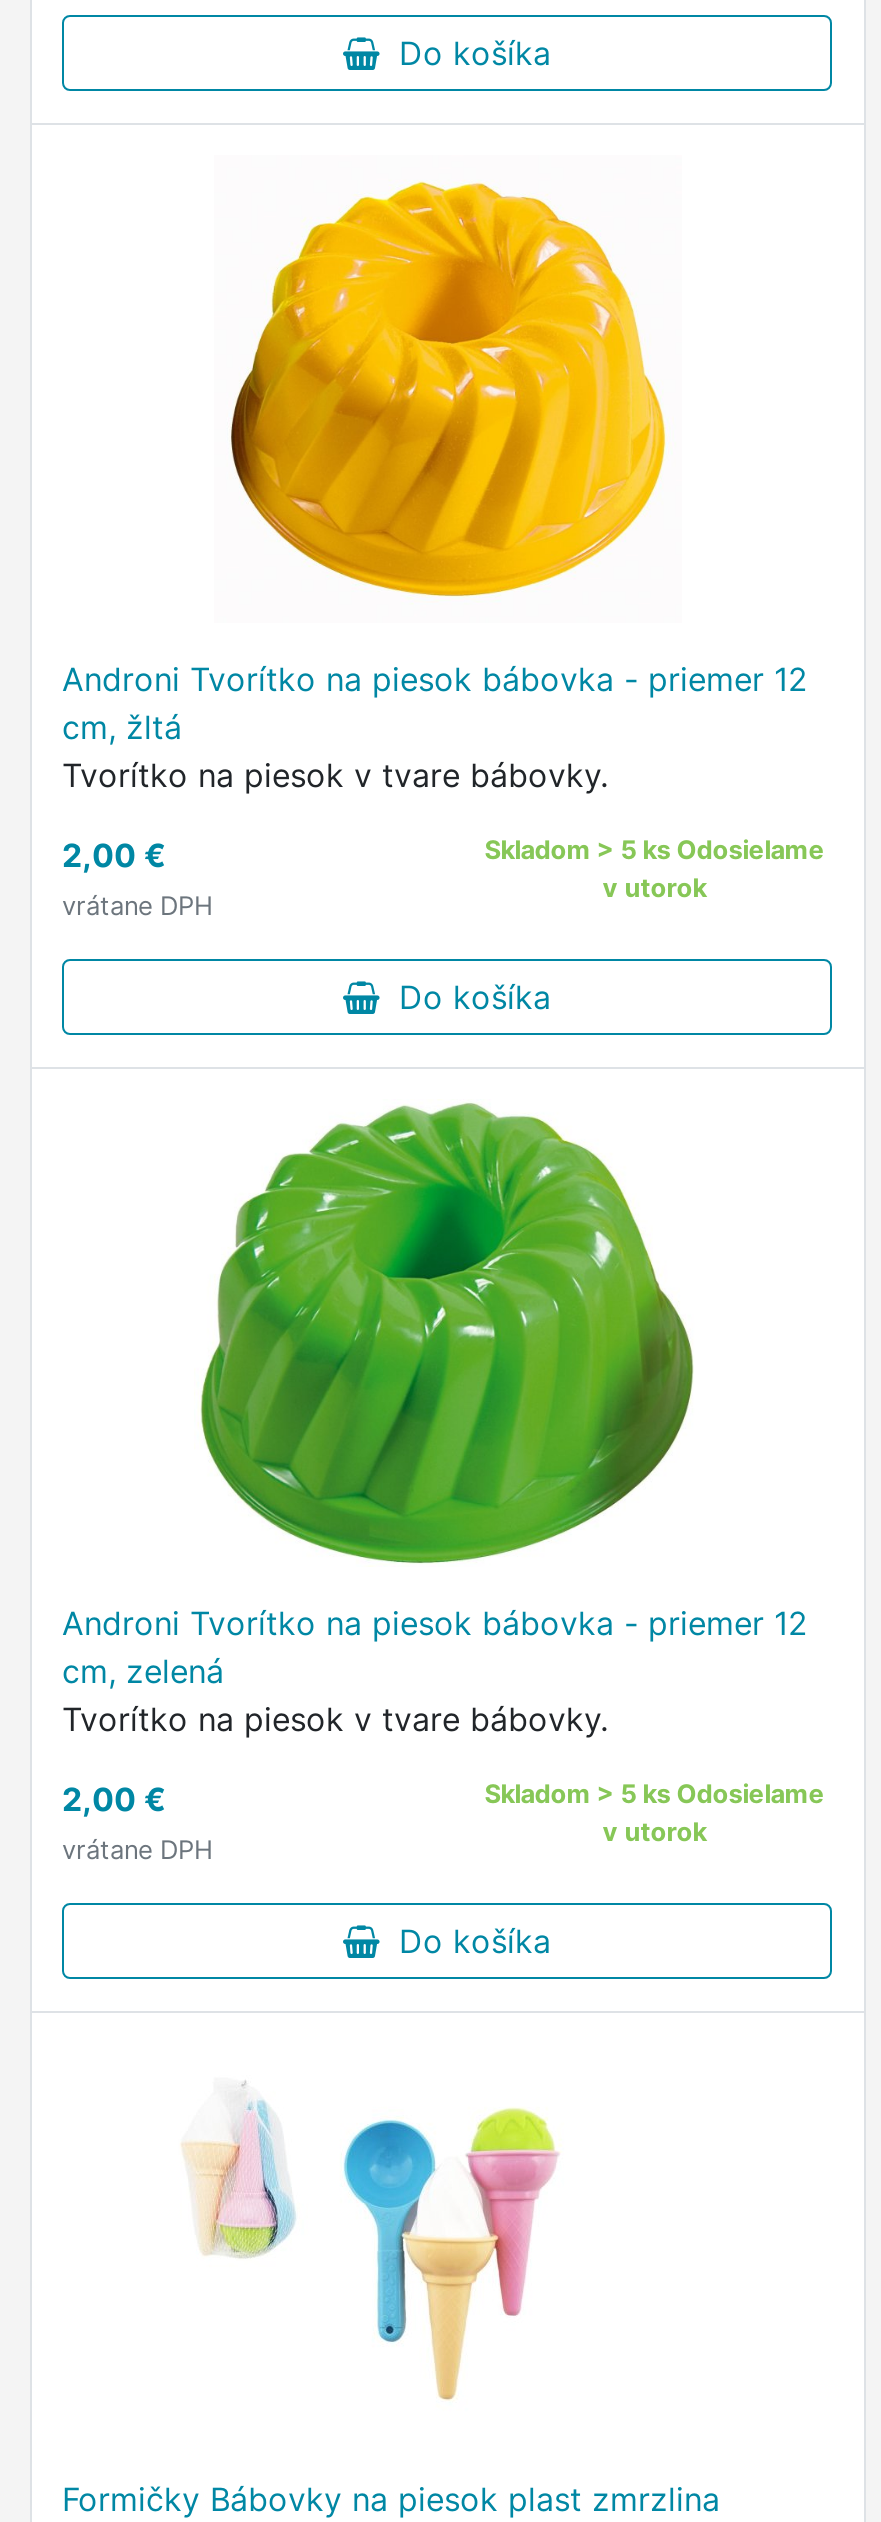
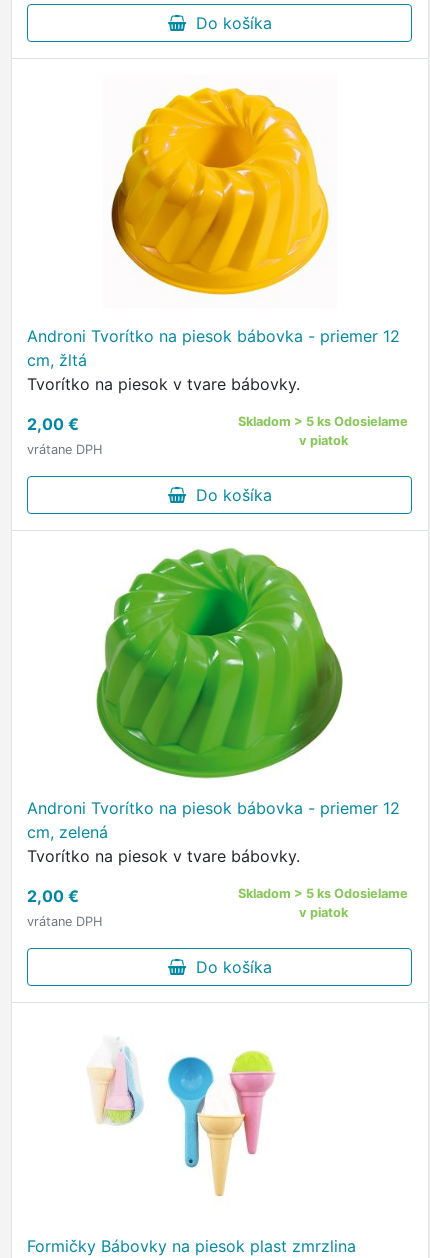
[602,872,706,902] v utorok -> [299,433,348,448] v piatok
[602,1816,706,1846] v utorok -> [299,905,348,920] v piatok

